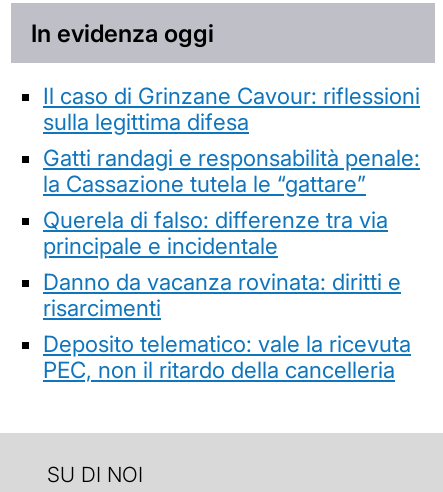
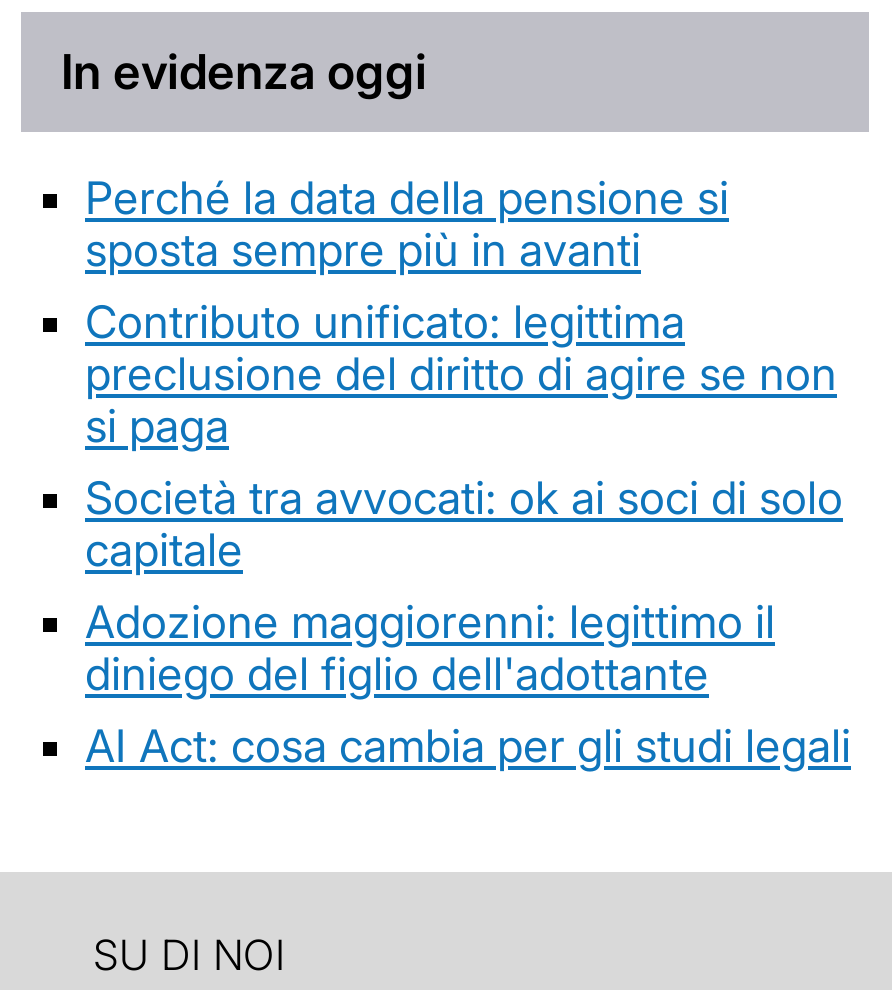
[43,82,420,383] Il caso di Grinzane Cavour: riflessioni | sulla legittima difesa | Gatti randagi e responsabilità penale: | la Cassazione tutela le “gattare” | Querela di falso: differenze tra via | principale e incidentale | Danno da vacanza rovinata: diritti e | risarcimenti | Deposito telematico: vale la ricevuta | PEC, non il ritardo della cancelleria -> [85,170,851,772] Perché la data della pensione si | sposta sempre più in avanti | Contributo unificato: legittima | preclusione del diritto di agire se non | si paga | Società tra avvocati: ok ai soci di solo | capitale | Adozione maggiorenni: legittimo il | diniego del figlio dell'adottante | AI Act: cosa cambia per gli studi legali

